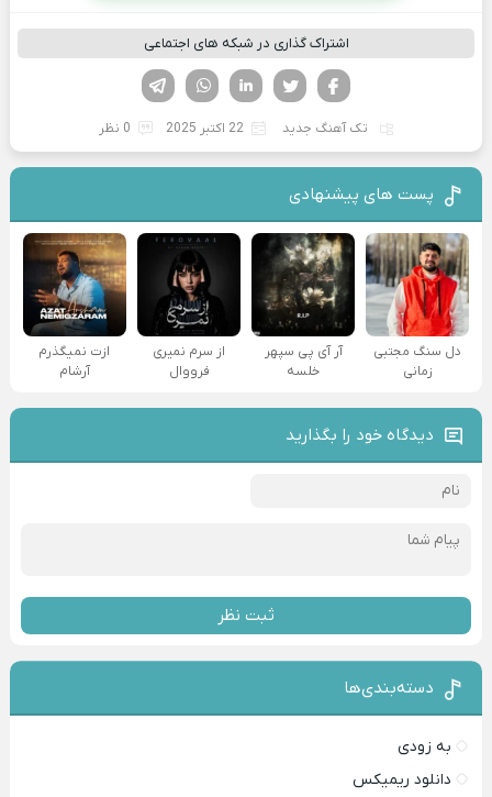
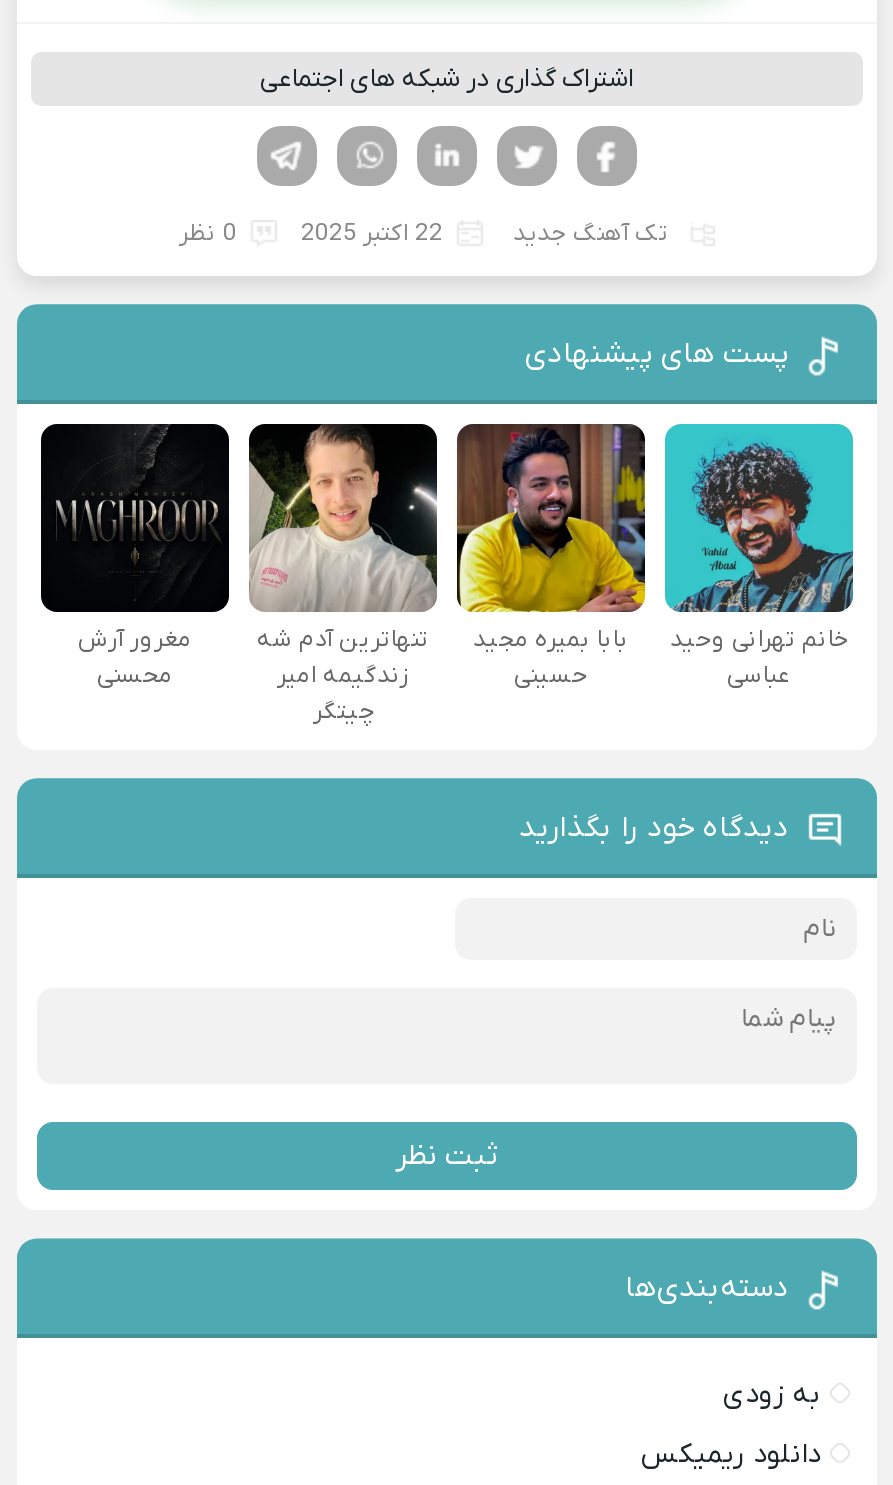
[26,232,127,380] [image] | ازت نمیگذرم | آرشام -> [47,422,231,692] [image] | مغرور آرش | محسنی
[136,234,241,380] [image] | از سرم نمیری | فرووال -> [249,424,437,728] [image] | تنهاترین آدم شه | زندگیمه امیر | چیتگر
[251,232,356,380] [image] | آر آی پی سپهر | خلسه -> [455,422,647,692] [image] | بابا بمیره مجید | حسینی
[365,232,470,380] [image] | دل سنگ مجتبی | زمانی -> [663,422,855,692] [image] | خانم تهرانی وحید | عباسی

